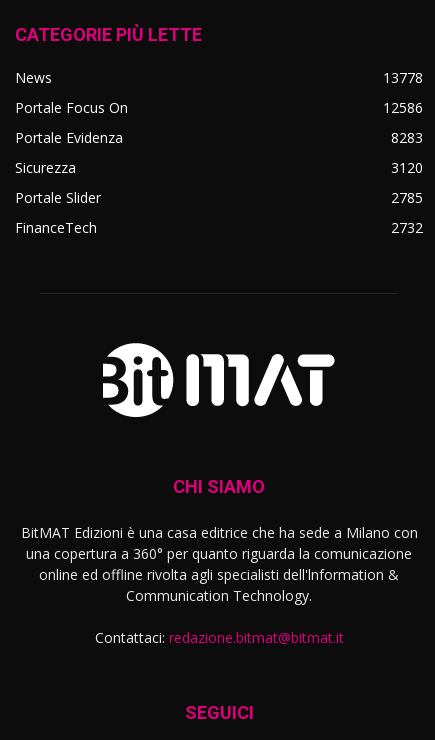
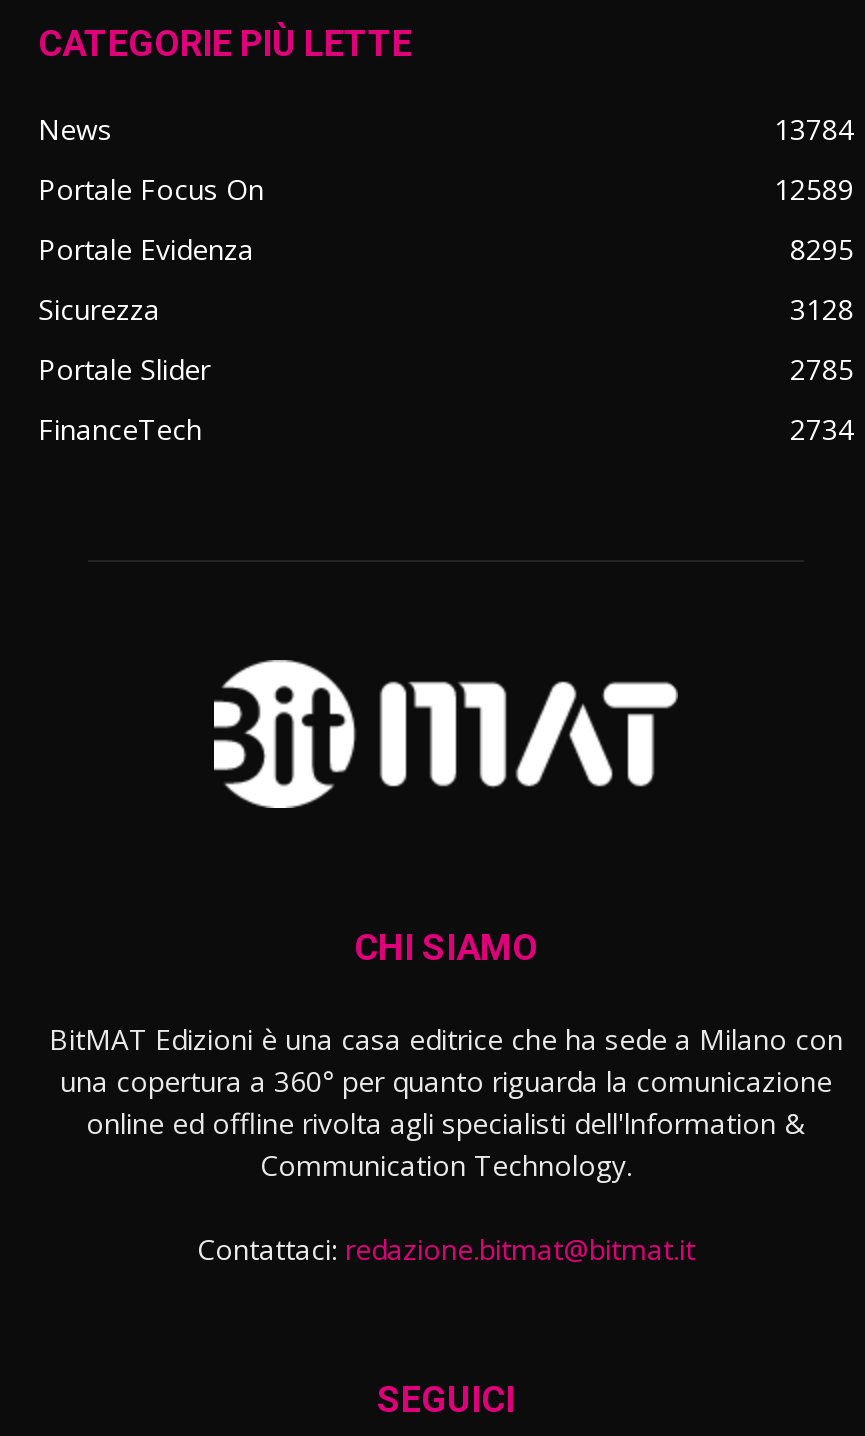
[383,68,423,87] 13778 -> [774,110,854,148] 13784
[383,98,423,117] 12586 -> [774,170,854,208] 12589
[391,128,423,147] 8283 -> [790,230,854,268] 8295
[391,158,423,177] 3120 -> [790,290,854,328] 3128
[391,218,423,237] 2732 -> [790,410,854,448] 2734

